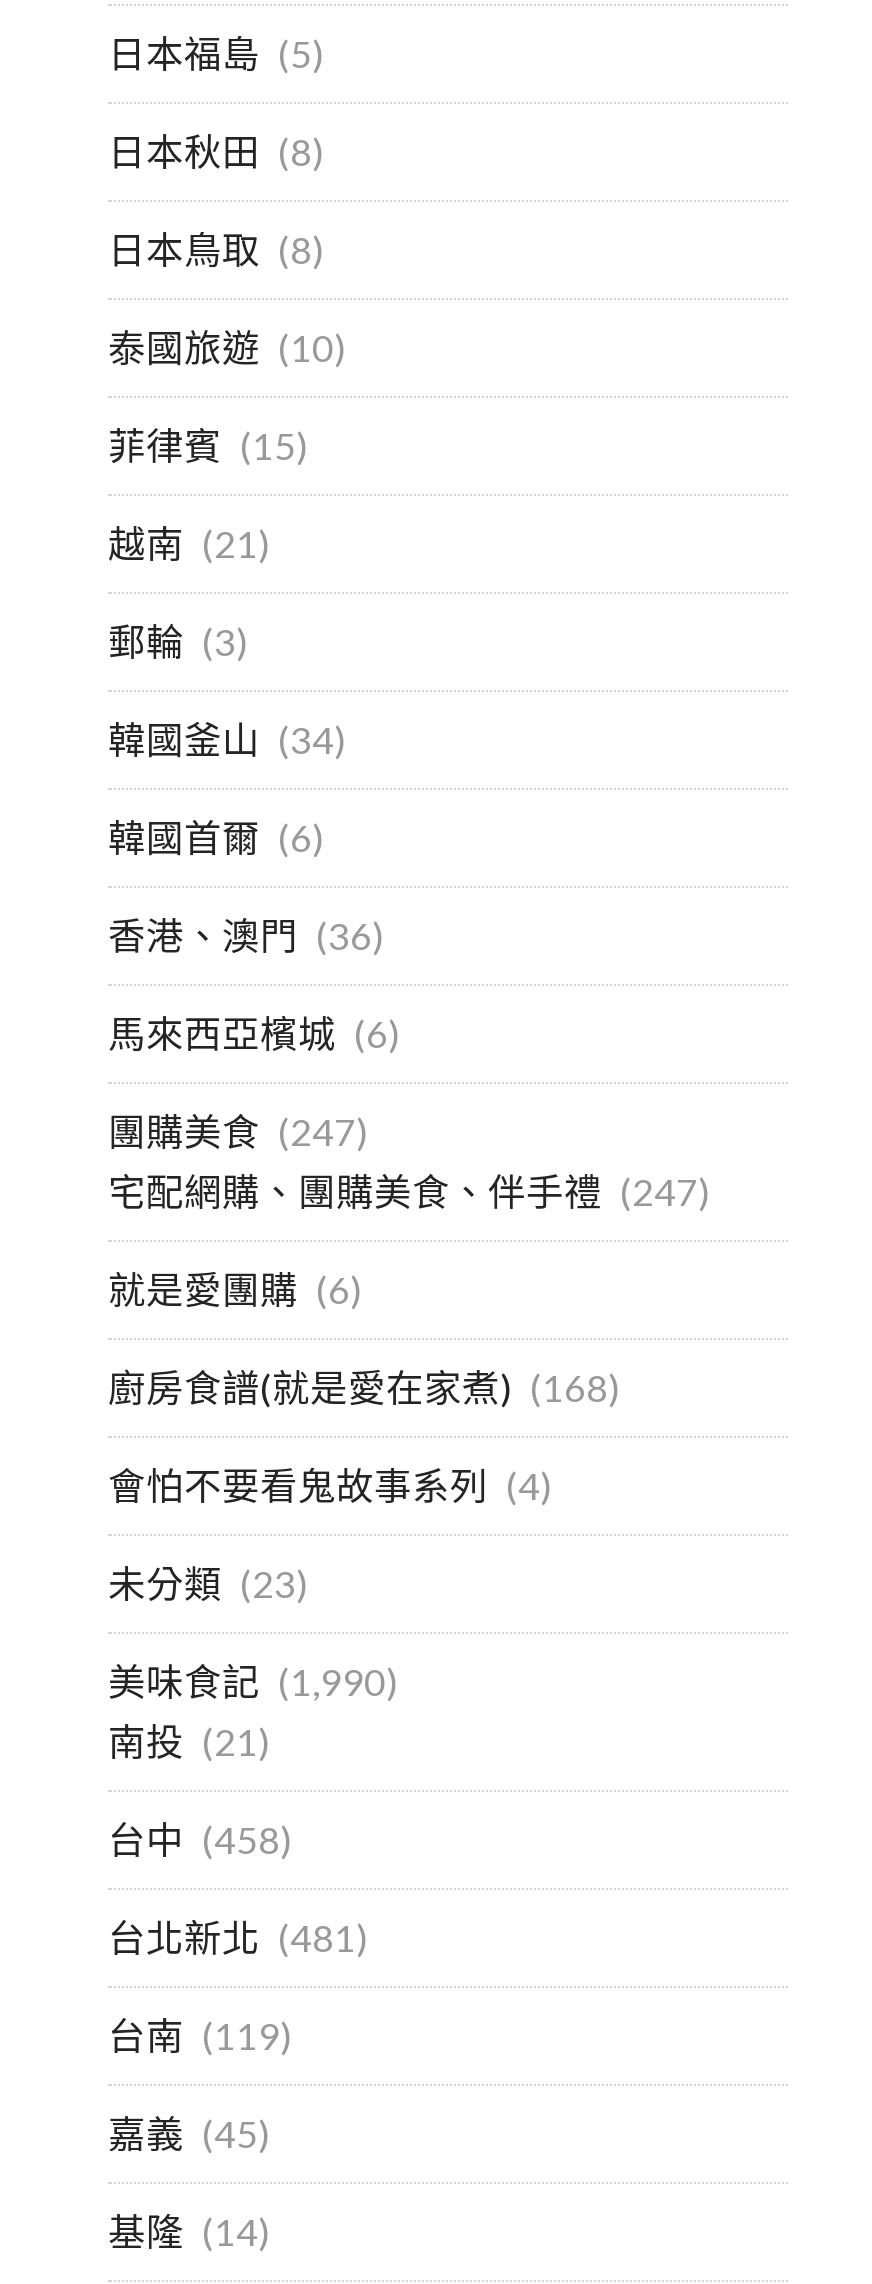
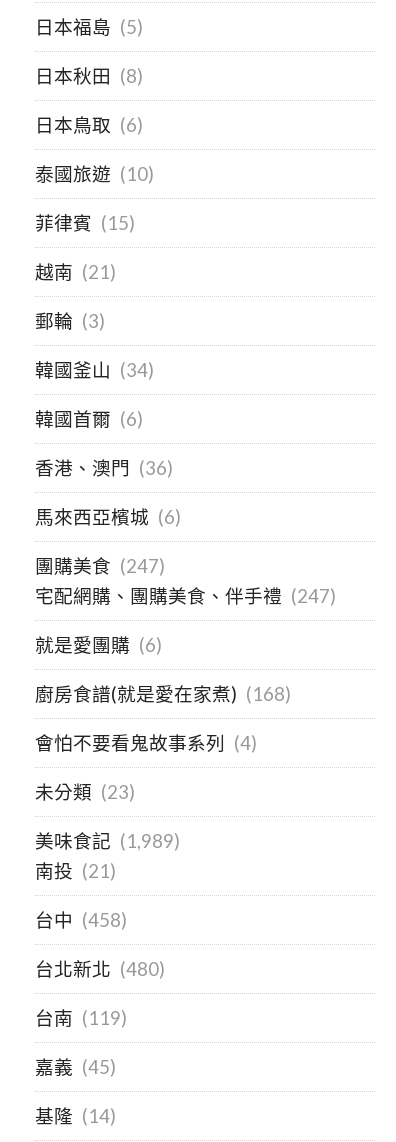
[108,227,324,271] 日本鳥取 (8) -> [35,114,143,136] 日本鳥取 (6)
[108,1659,398,1703] 美味食記 (1,990) -> [35,830,180,852] 美味食記 (1,989)
[108,1915,368,1959] 台北新北 (481) -> [35,958,165,980] 台北新北 (480)

